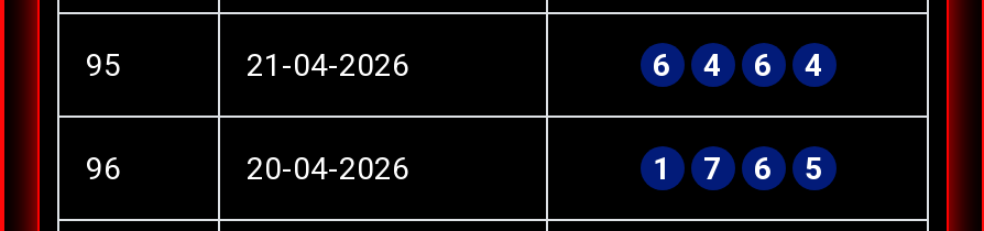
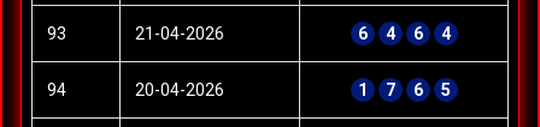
[86,48,121,83] 95 -> [47,24,66,44] 93
[86,152,121,187] 96 -> [47,81,66,100] 94

